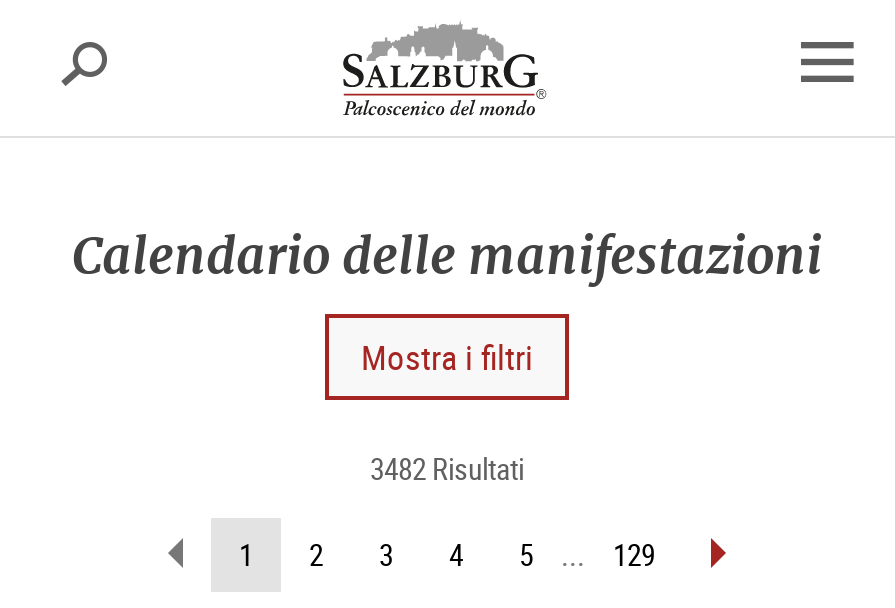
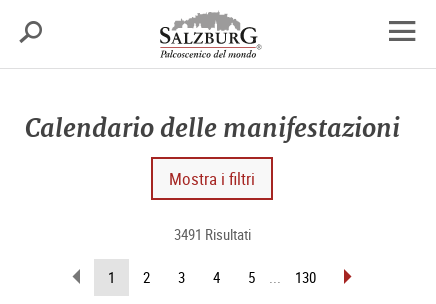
[370,448,524,488] 3482 Risultati -> [173,224,250,244] 3491 Risultati
[613,534,655,574] 129 -> [295,267,316,287] 130

